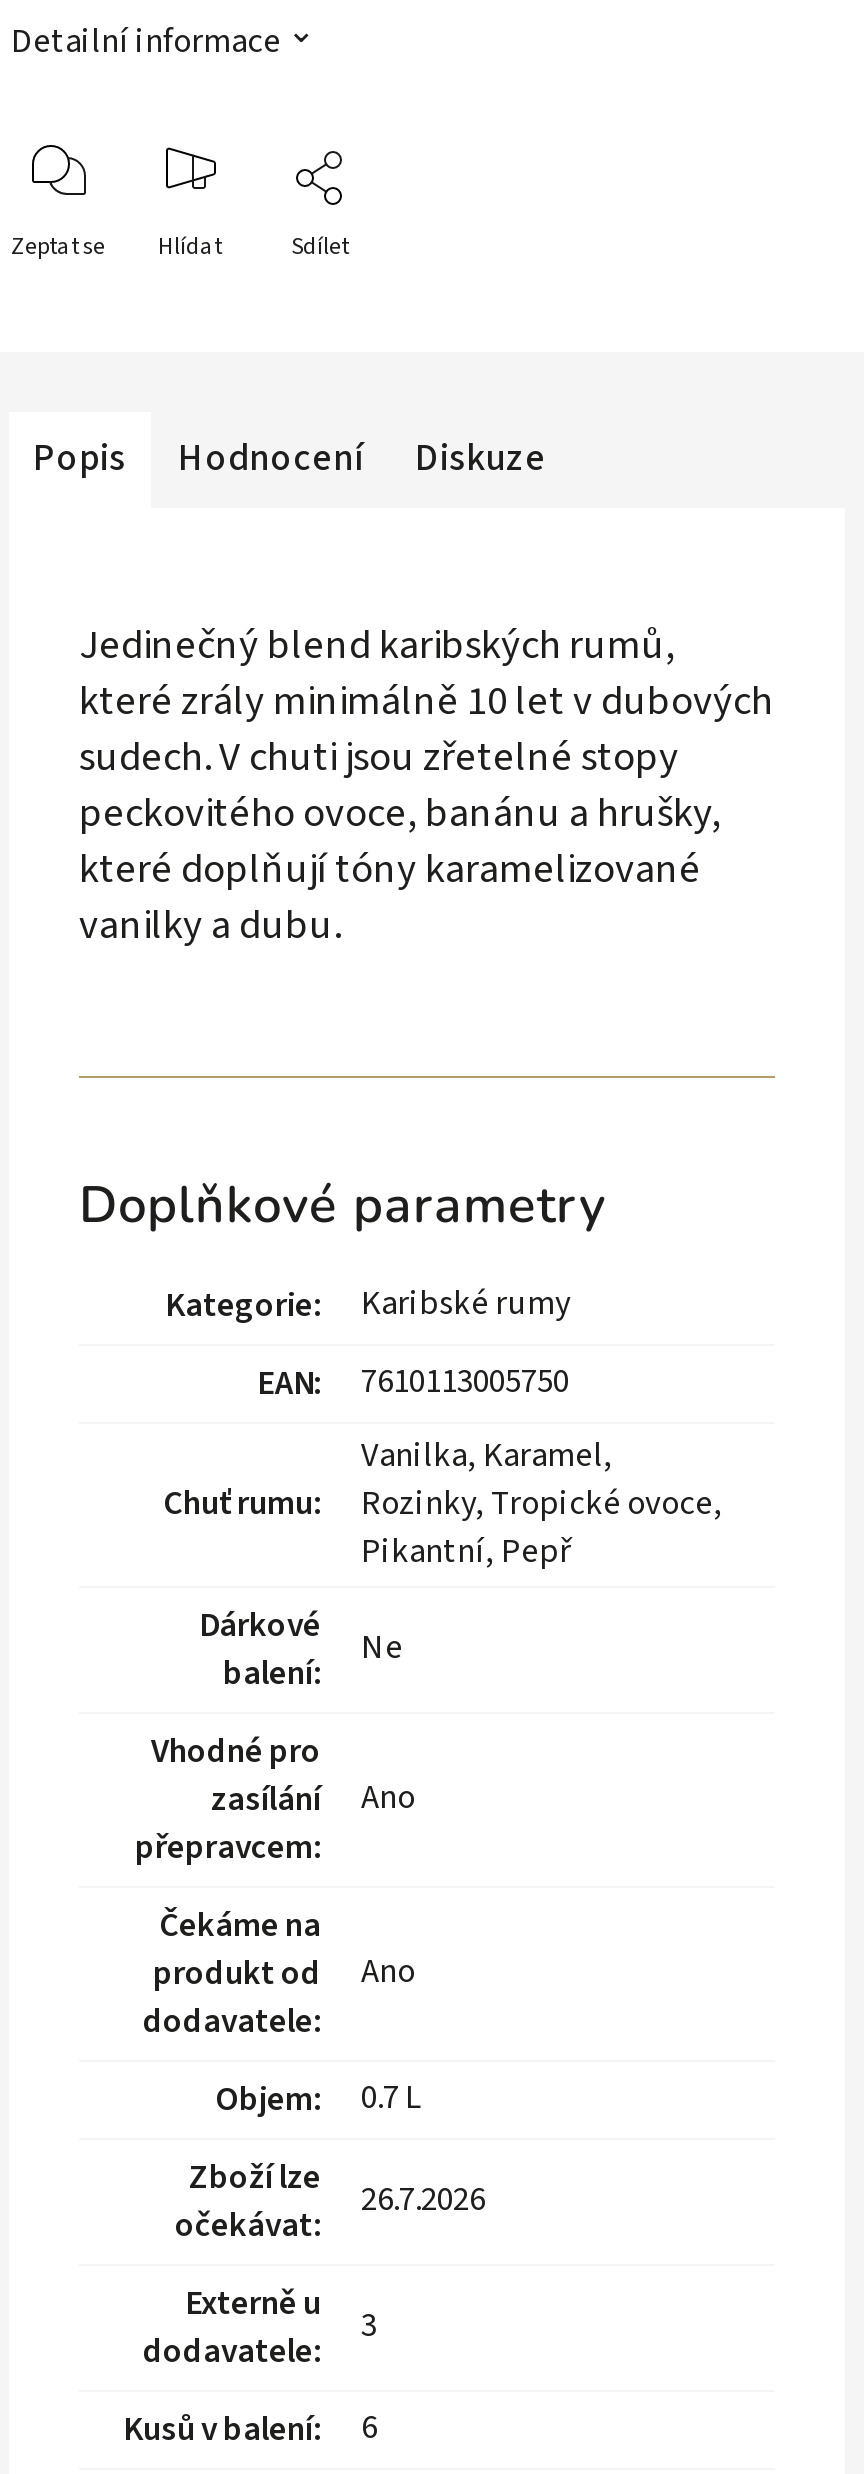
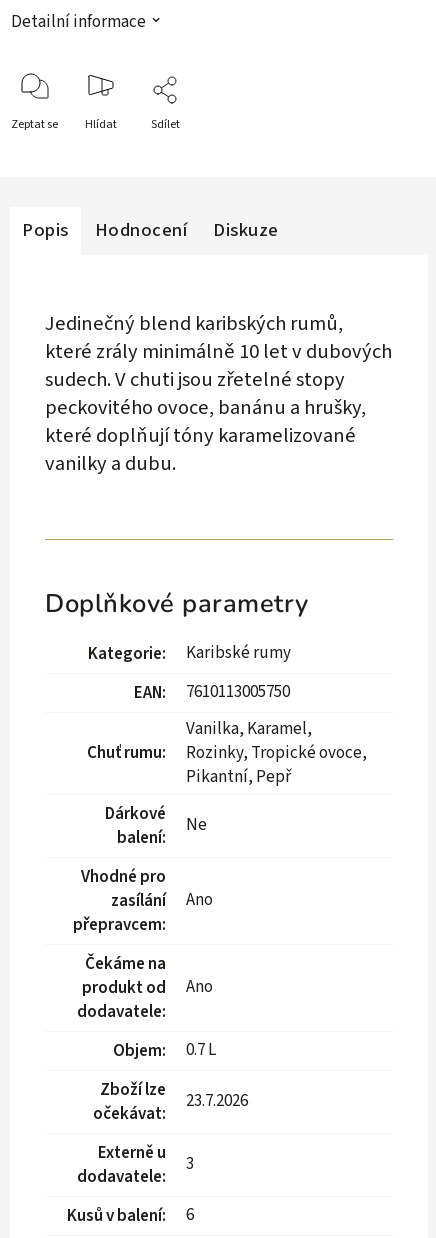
[189,2154,485,2224] Zboží lze 26.7.2026 -> [100,1078,248,1113] Zboží lze 23.7.2026

